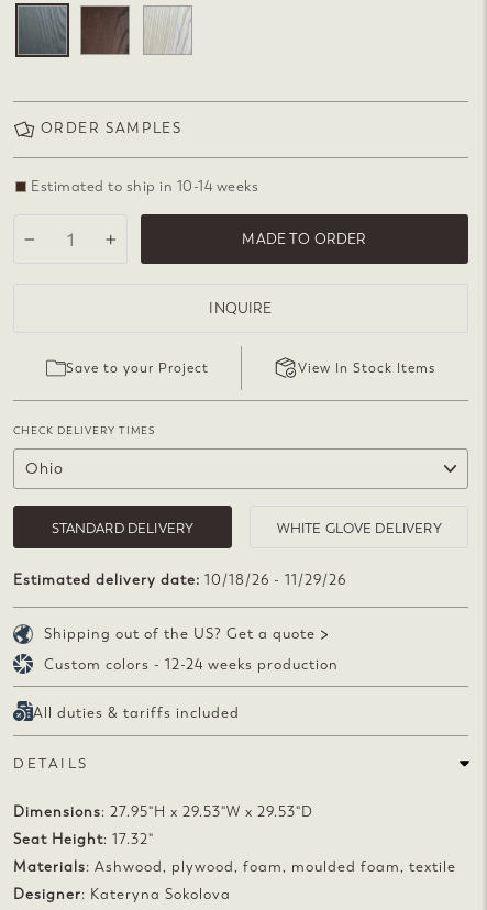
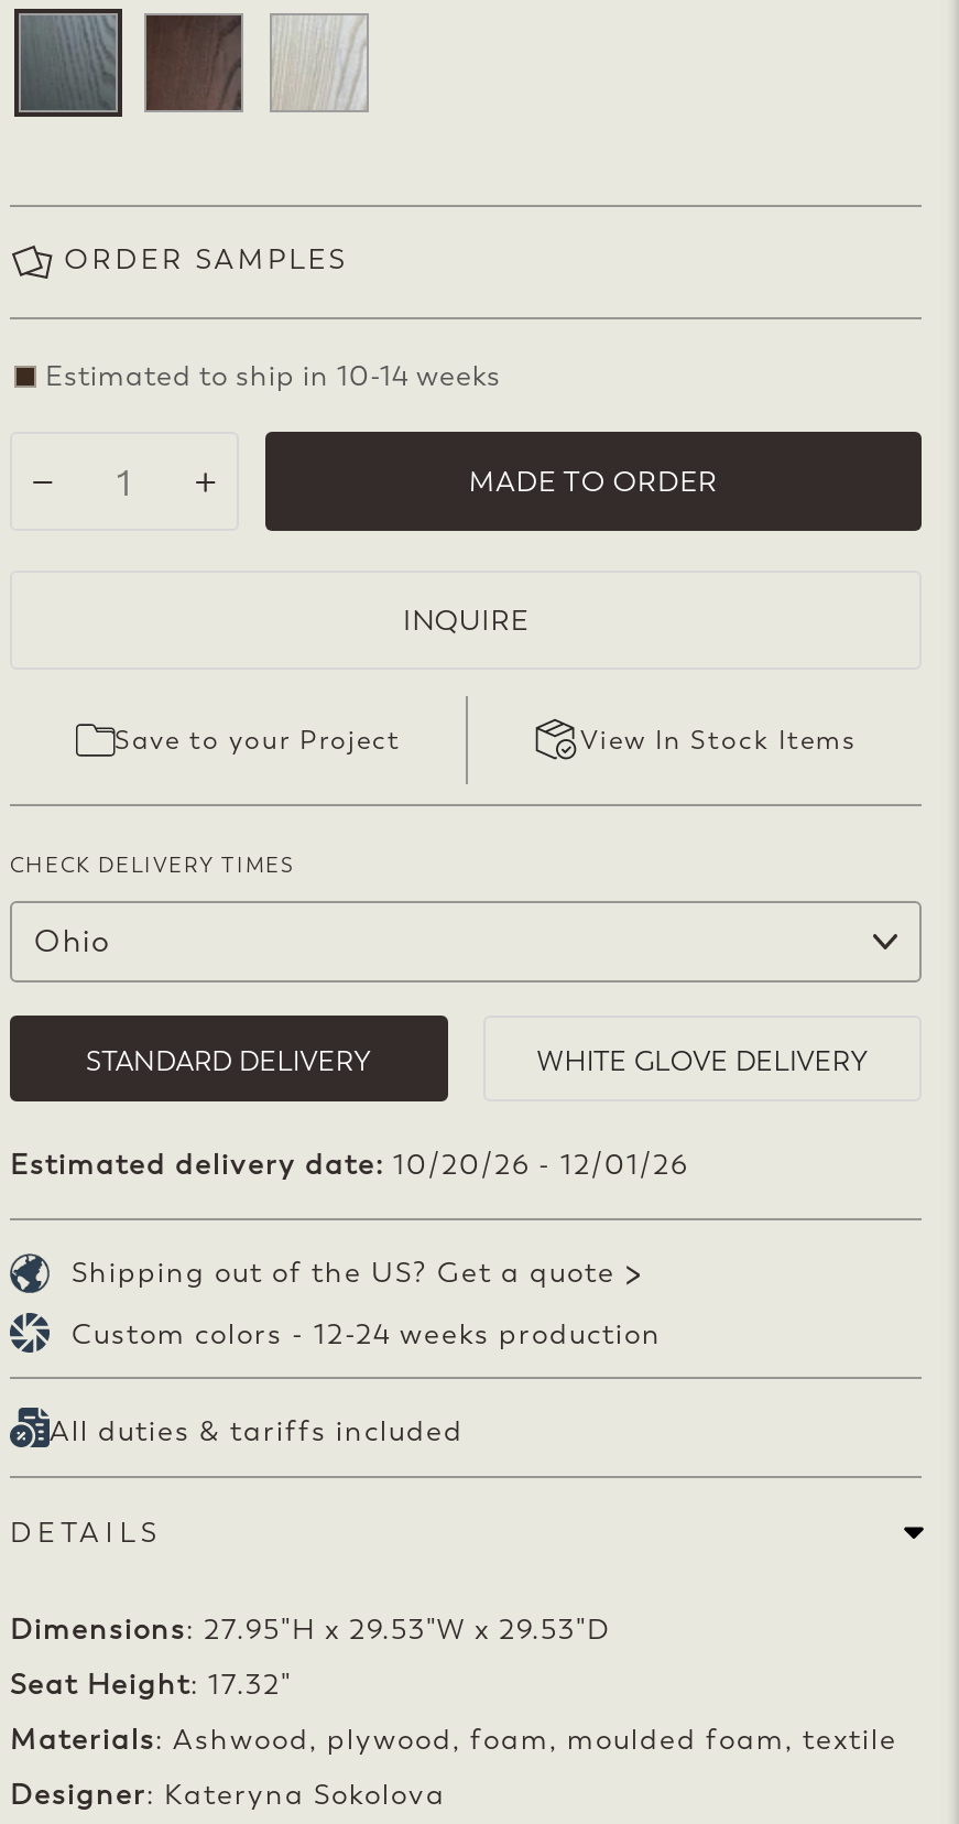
[13,572,346,588] Estimated delivery date: 10/18/26 - 11/29/26 -> [10,1149,688,1182] Estimated delivery date: 10/20/26 - 12/01/26

